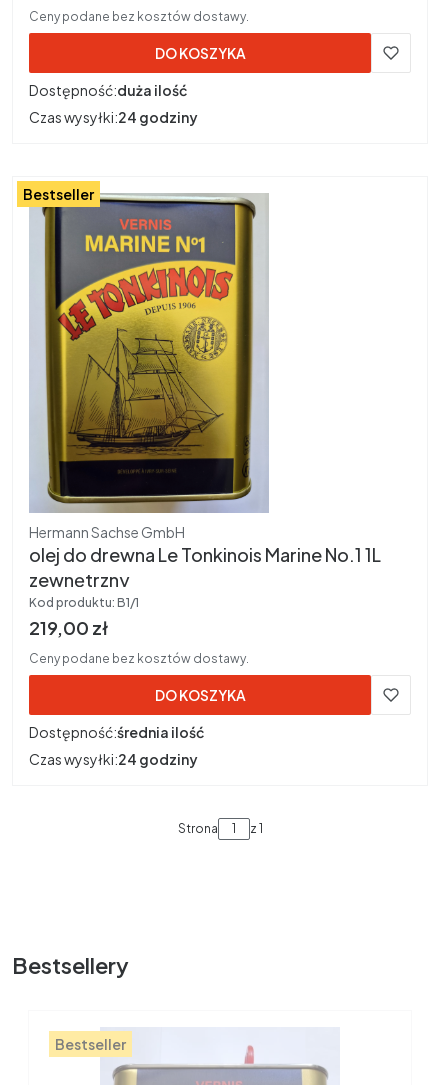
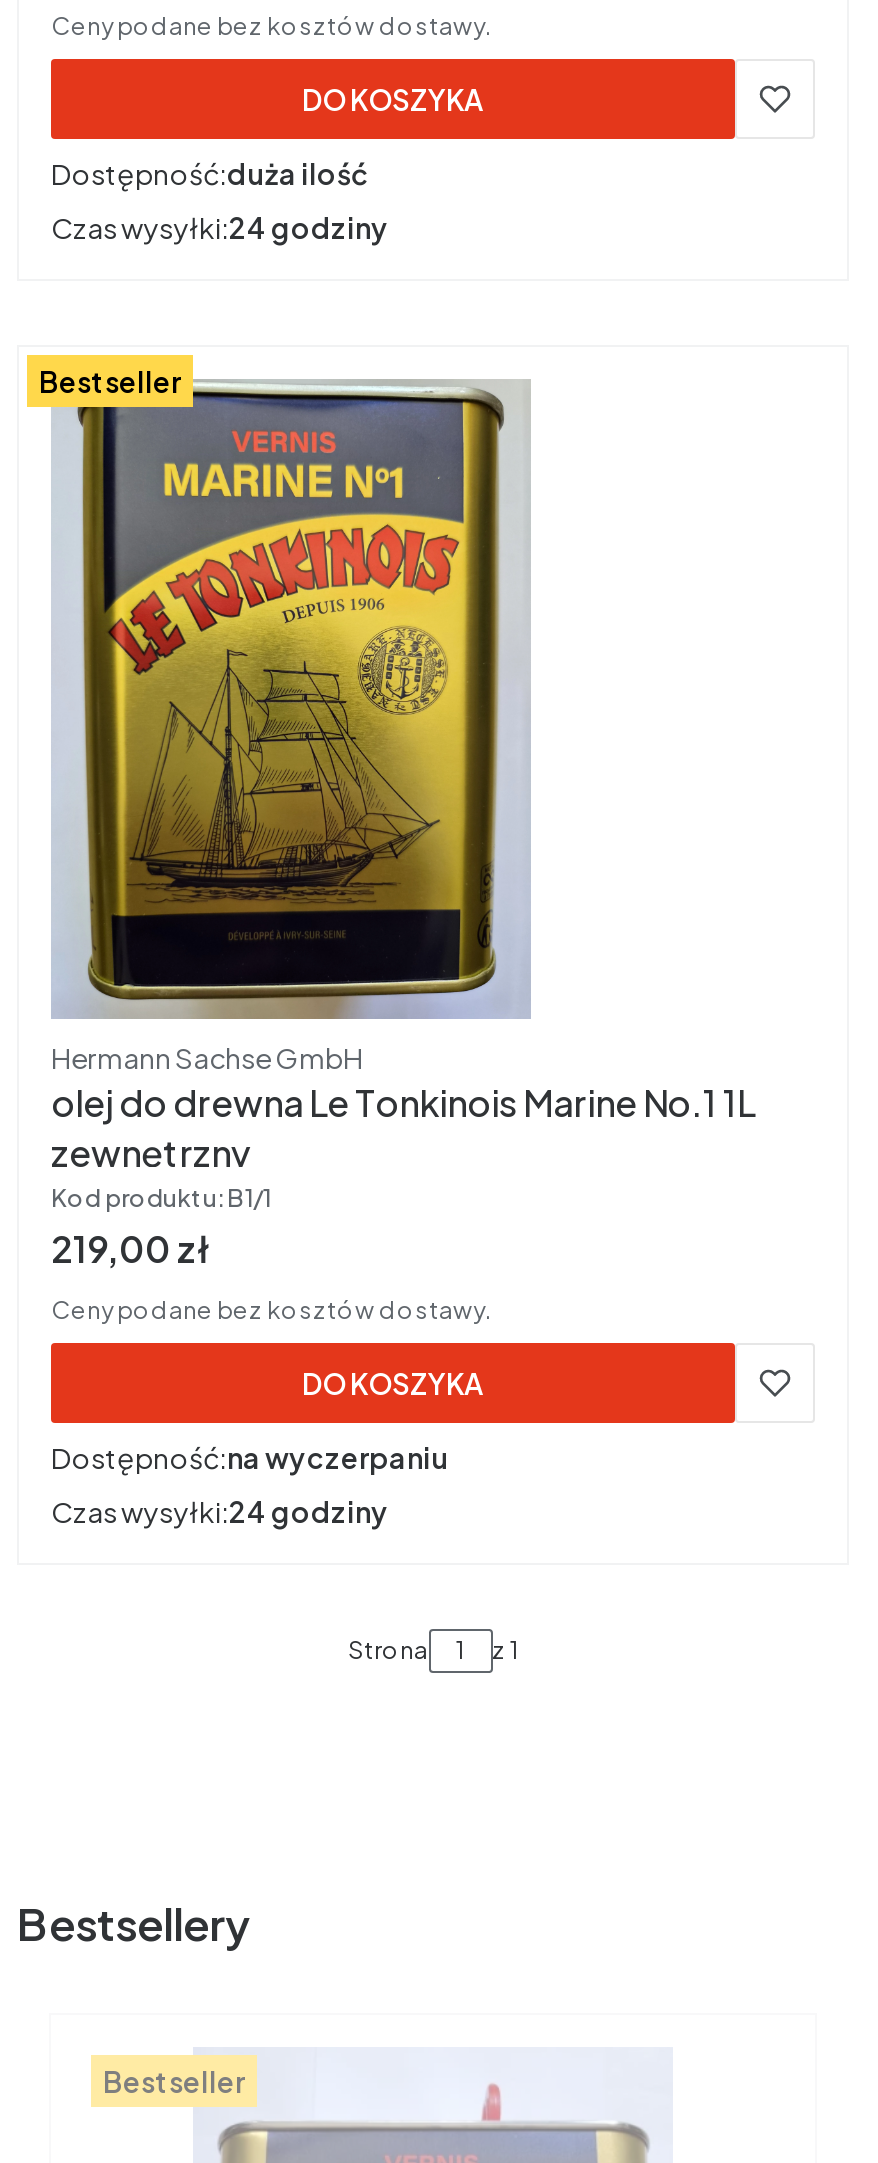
[29,723,204,741] Dostępność:średnia ilość -> [51,1439,449,1475] Dostępność:na wyczerpaniu

